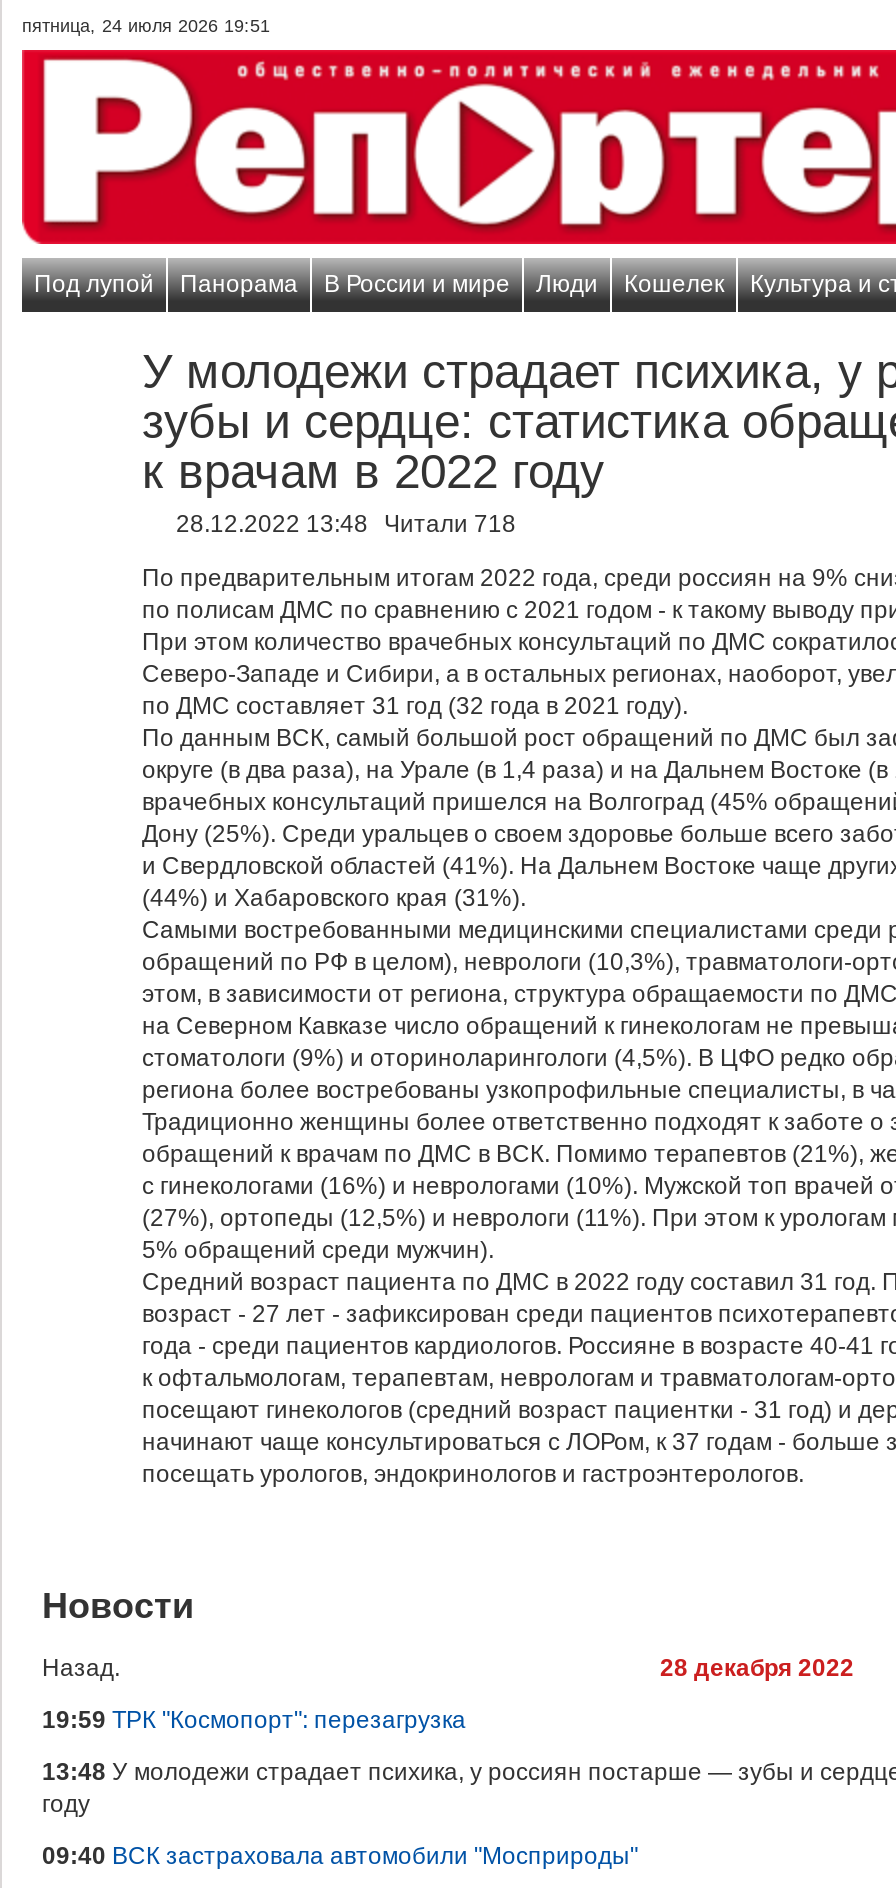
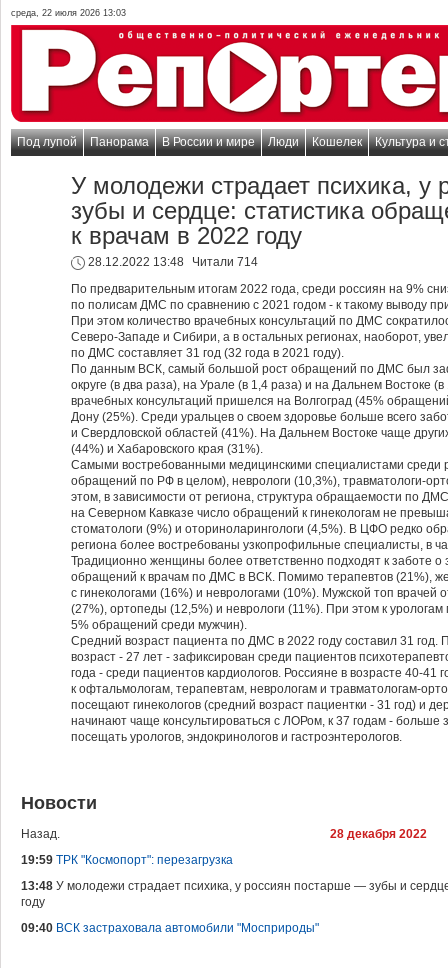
[22,16,270,36] пятница, 24 июля 2026 19:51 -> [11,8,126,18] среда, 22 июля 2026 13:03
[170,510,516,538] 28.12.2022 13:48 Читали 718 -> [85,255,258,269] 28.12.2022 13:48 Читали 714

